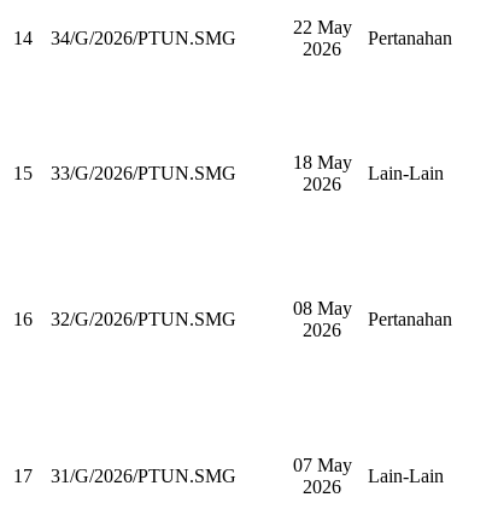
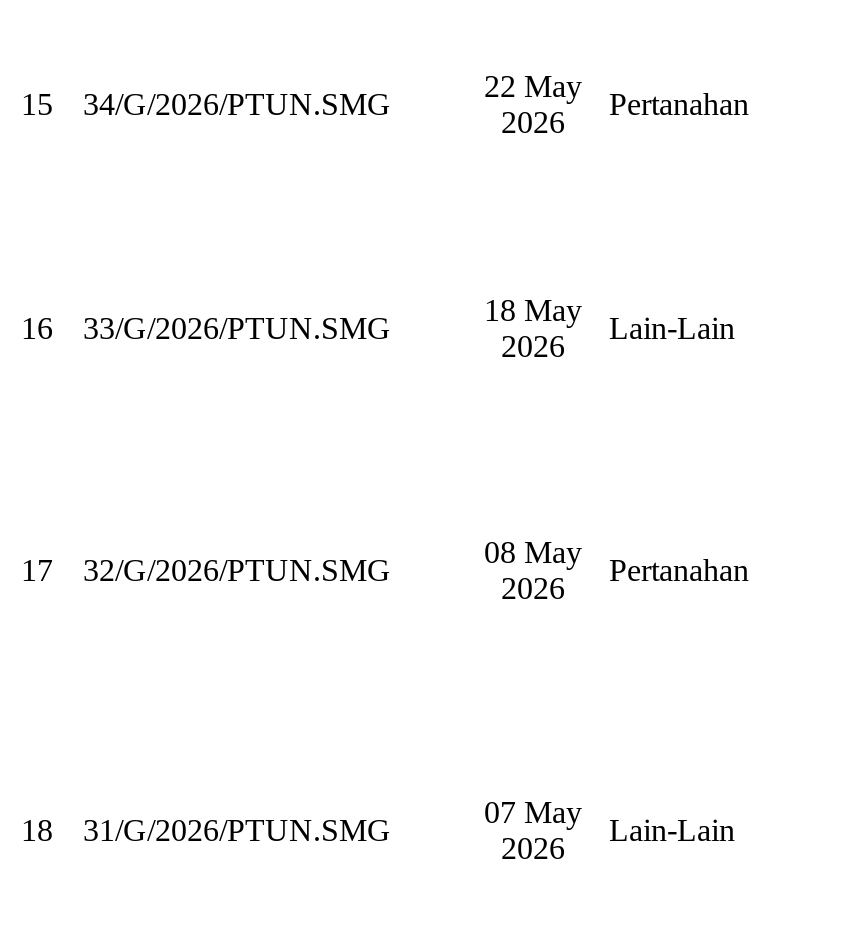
[13,27,236,48] 14 34/G/2026/PTUN.SMG -> [21,86,391,120] 15 34/G/2026/PTUN.SMG
[13,162,236,183] 15 33/G/2026/PTUN.SMG -> [21,310,391,344] 16 33/G/2026/PTUN.SMG
[13,308,236,329] 16 32/G/2026/PTUN.SMG -> [21,552,391,586] 17 32/G/2026/PTUN.SMG
[13,465,236,486] 17 31/G/2026/PTUN.SMG -> [21,812,391,846] 18 31/G/2026/PTUN.SMG

